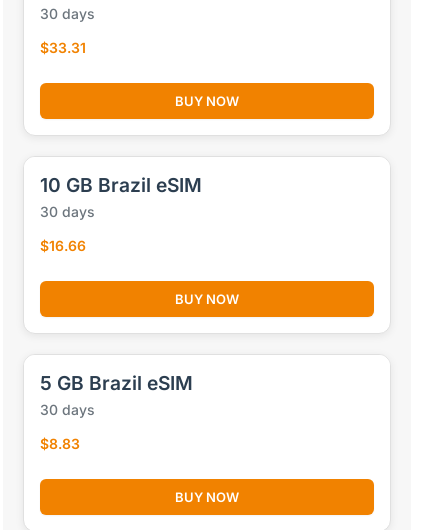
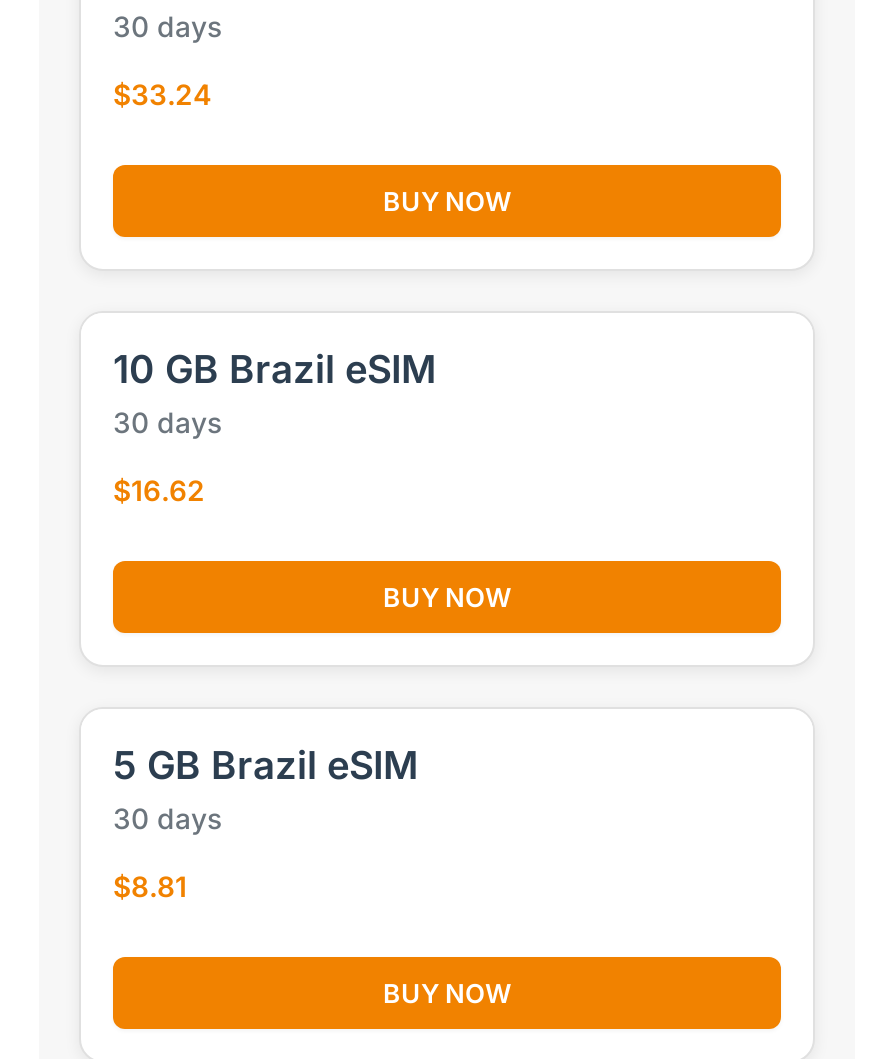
[40,39,86,56] $33.31 -> [113,77,211,111] $33.24
[40,237,86,254] $16.66 -> [113,473,205,507] $16.62
[40,435,80,452] $8.83 -> [113,869,187,903] $8.81

